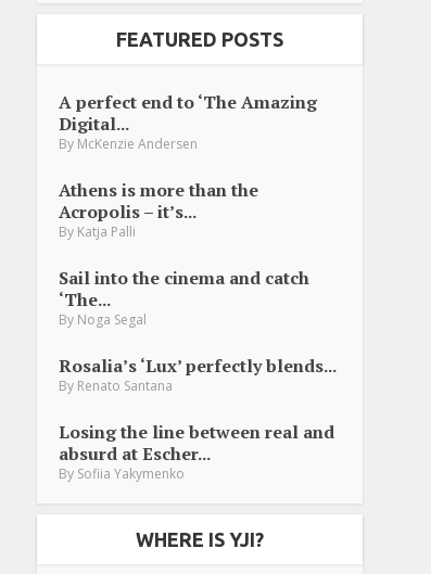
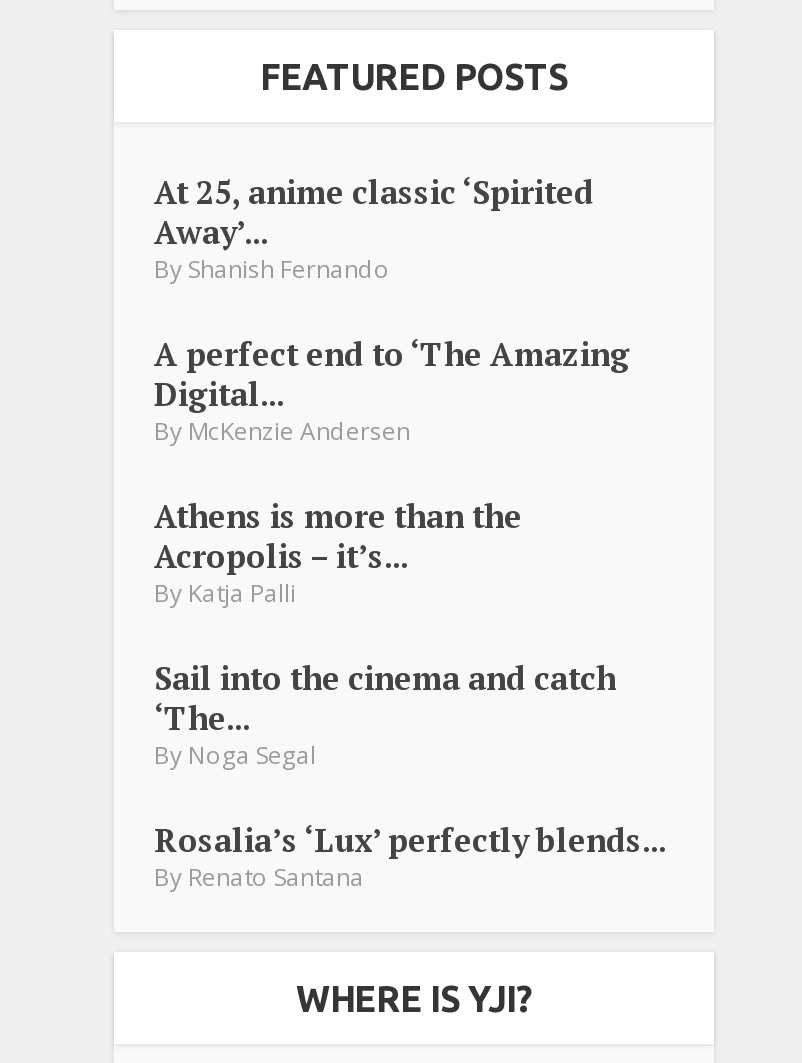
none -> [154,169,594,285] At 25, anime classic ‘Spirited | Away’... | By Shanish Fernando
moved [59,90,337,395] -> [154,331,666,893]: A perfect end to ‘The Amazing | Digital... | By McKenzie Andersen | ... | Rosalia’s ‘Lux’ perfectly blends... | By Renato Santana
[59,419,334,482] Losing the line between real and | absurd at Escher... | By Sofiia Yakymenko -> none

